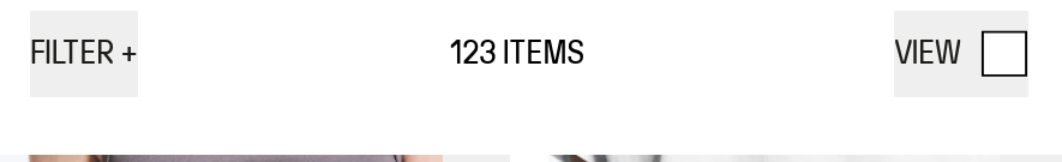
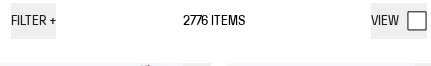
[450,37,583,71] 123 ITEMS -> [183,14,245,28] 2776 ITEMS

